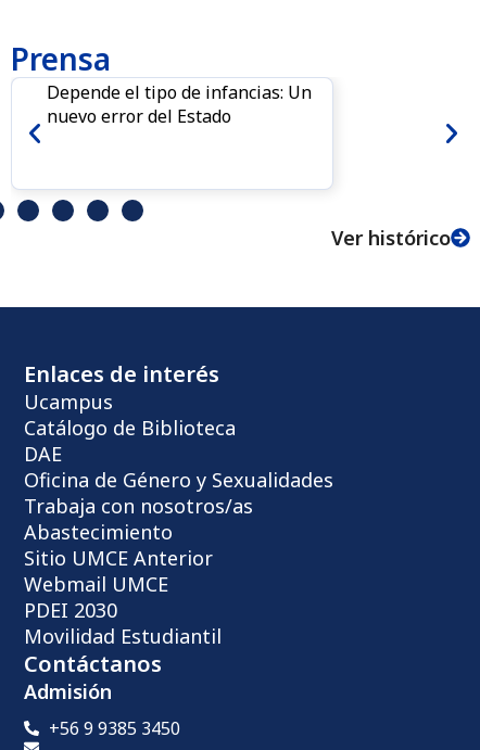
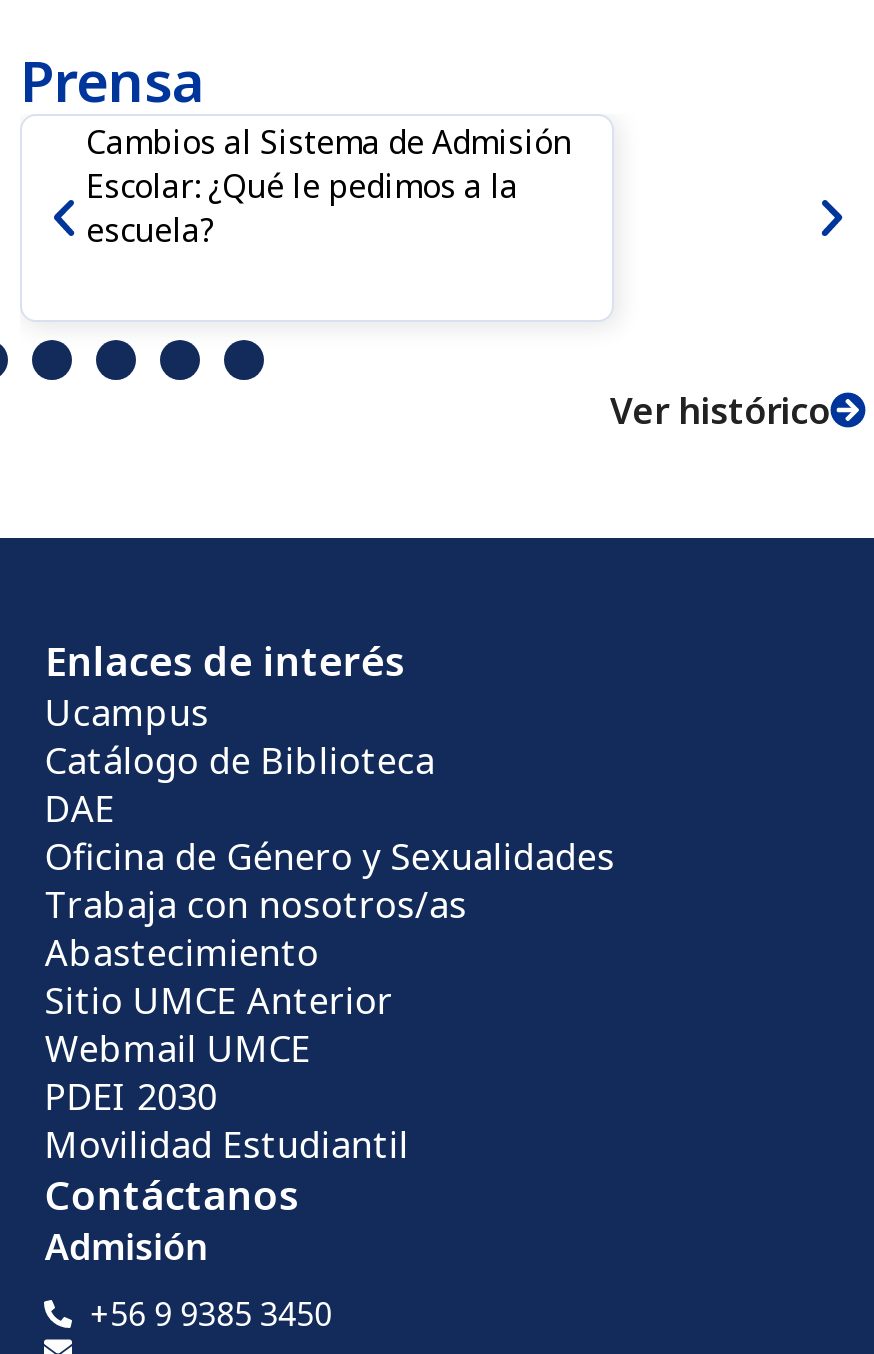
[47,80,312,128] Depende el tipo de infancias: Un | nuevo error del Estado -> [69,119,555,251] Cambios al Sistema de Admisión | Escolar: ¿Qué le pedimos a la | escuela?

